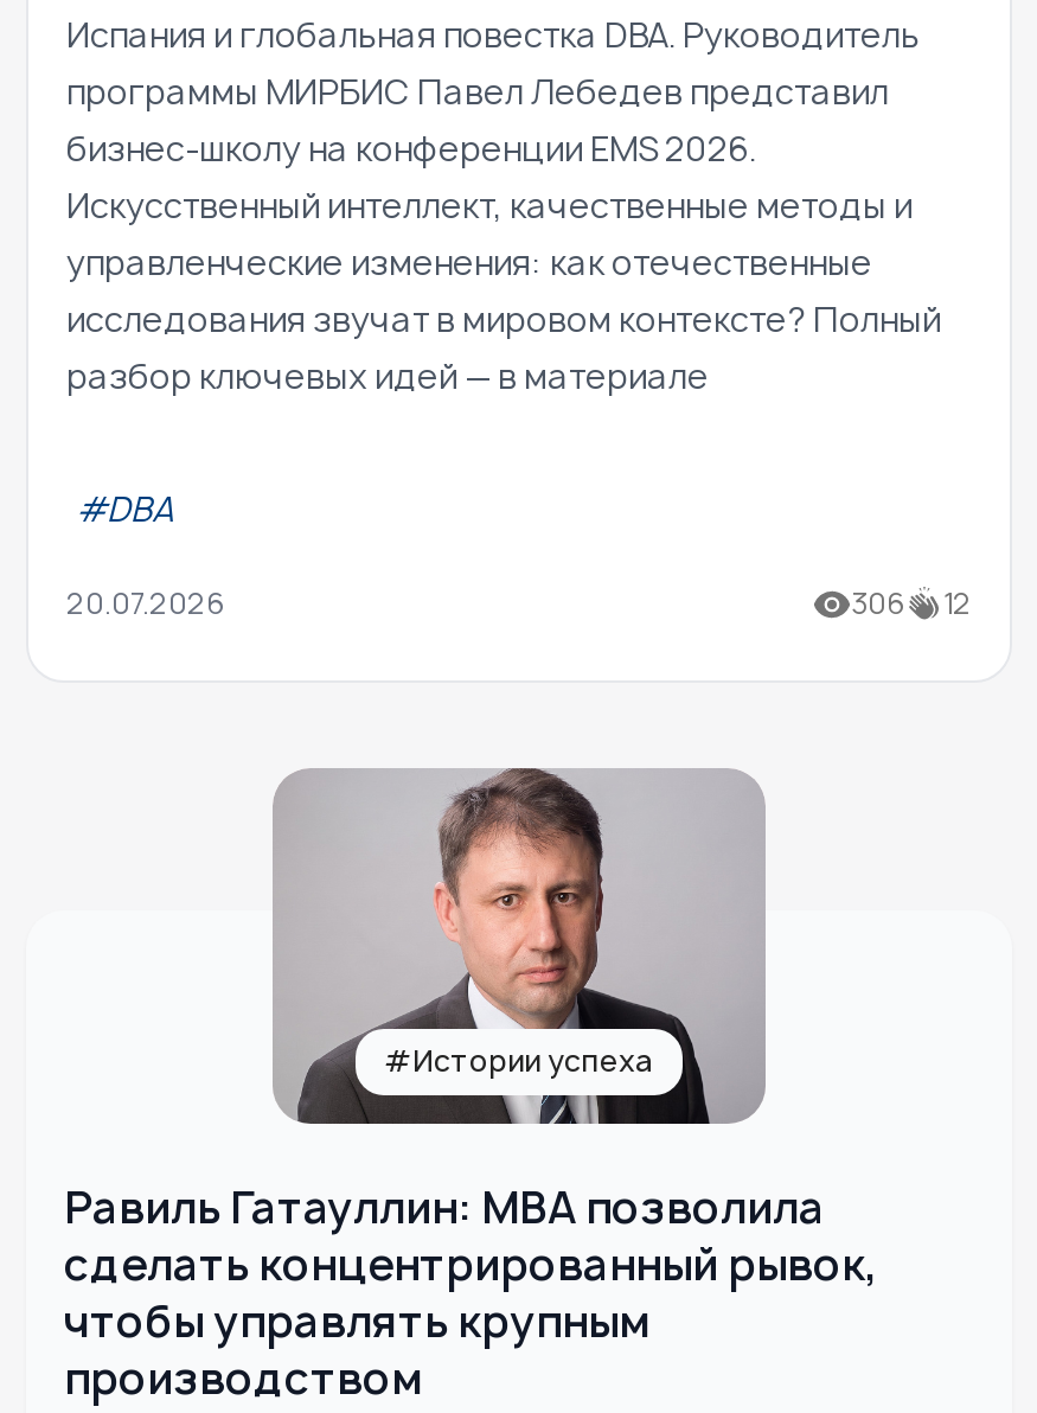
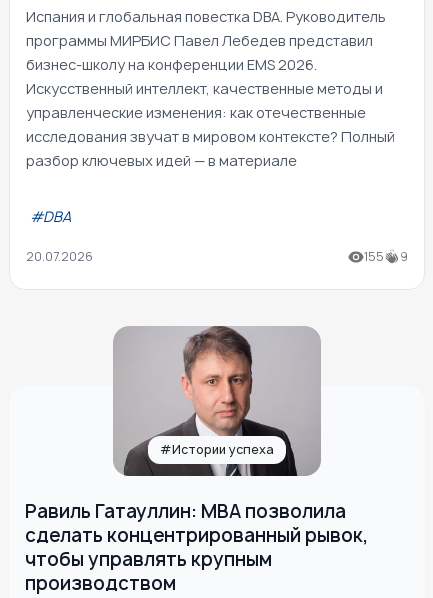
[851,584,905,624] 306 -> [364,248,384,265] 155
[943,584,972,624] 12 -> [400,248,408,265] 9

